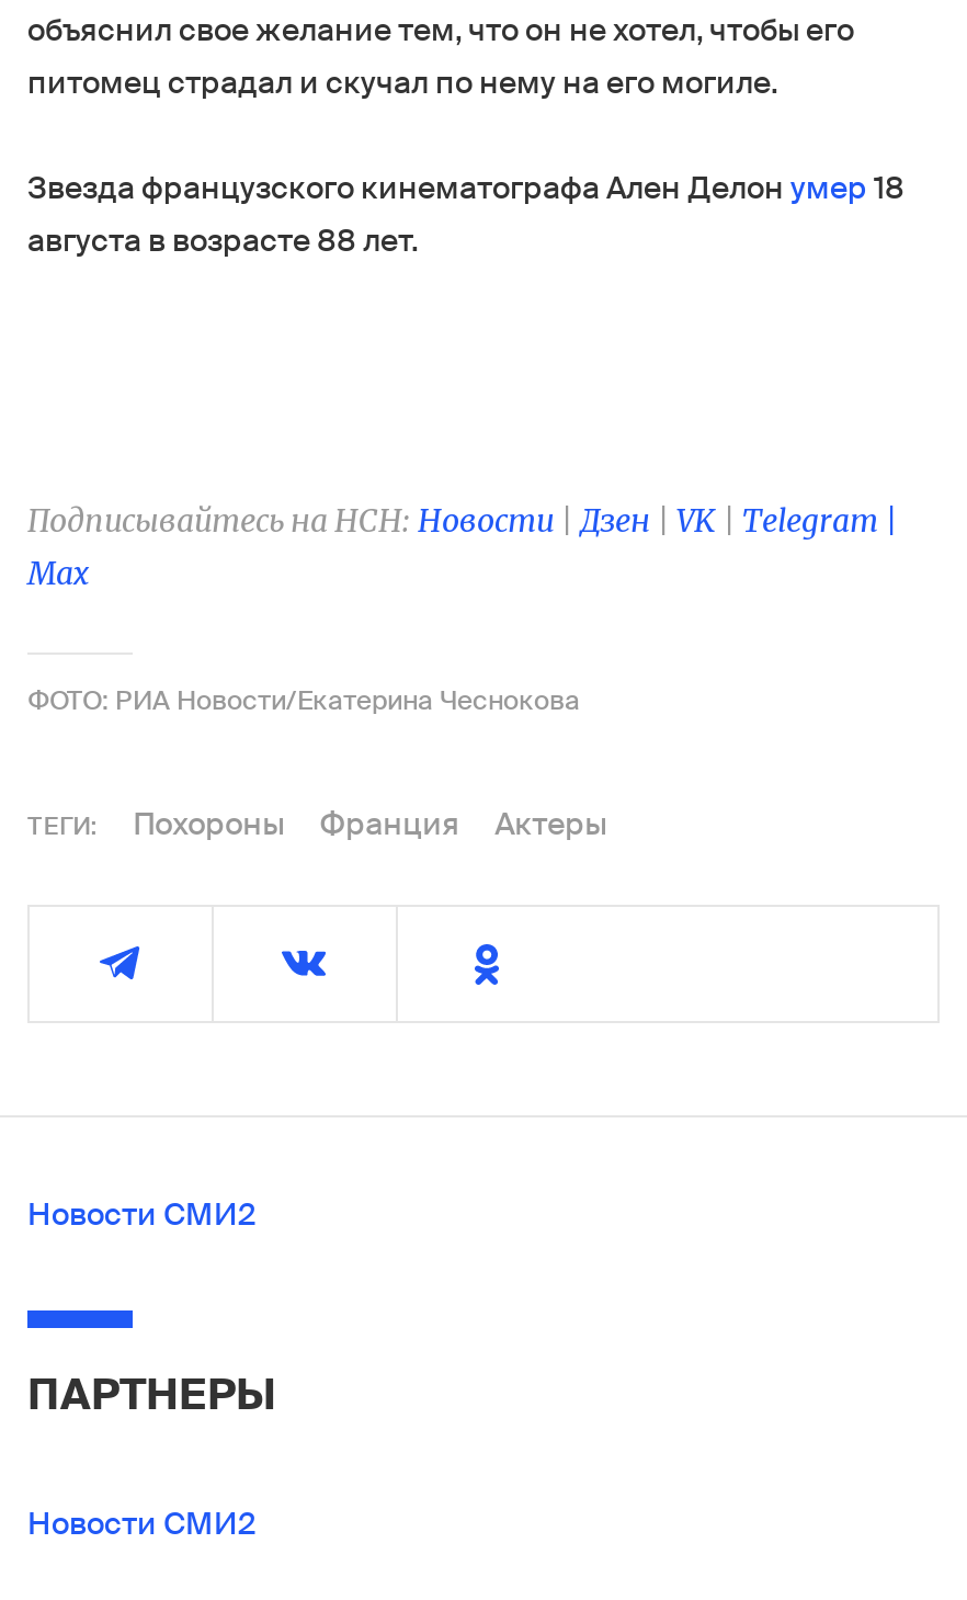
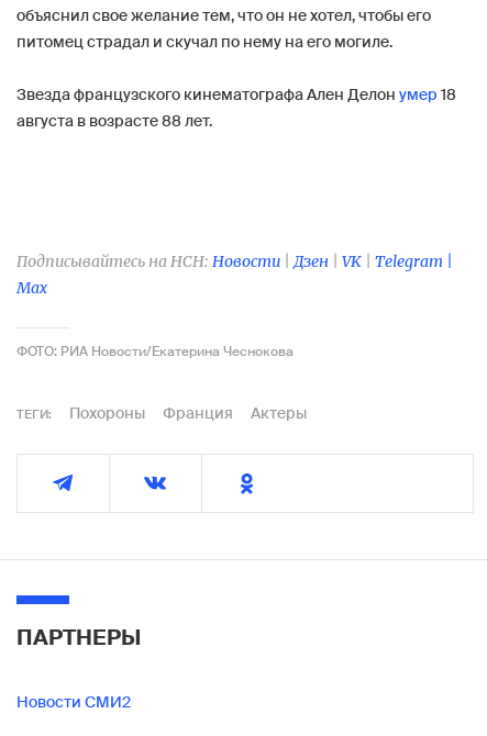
[27,1194,255,1234] Новости СМИ2 -> none

